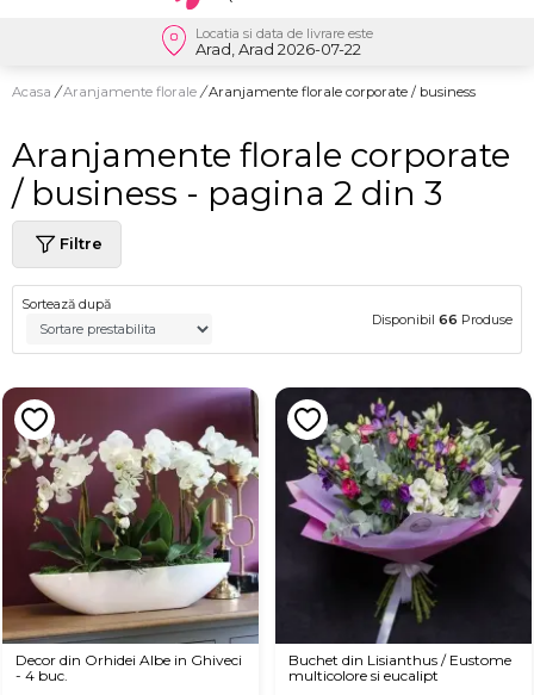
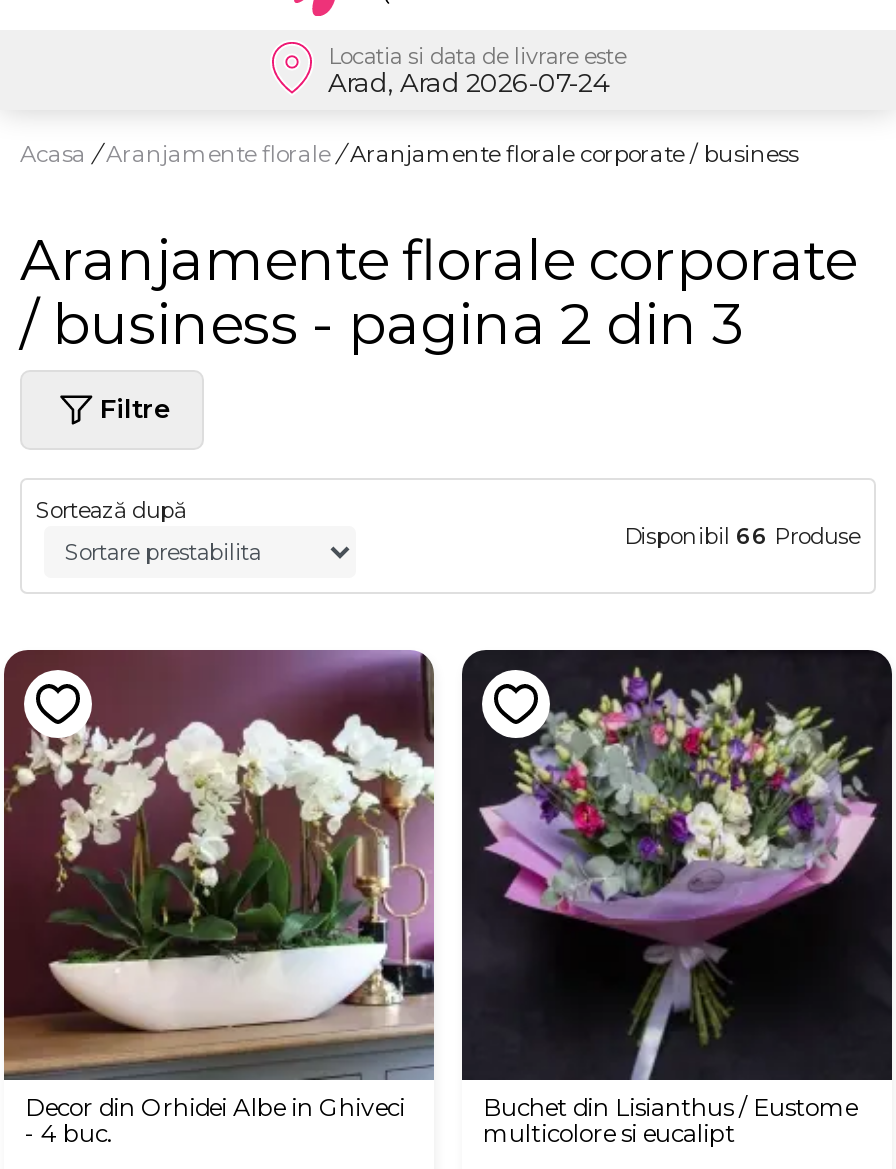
[195,39,361,58] Arad, Arad 2026-07-22 -> [328,65,608,97] Arad, Arad 2026-07-24

